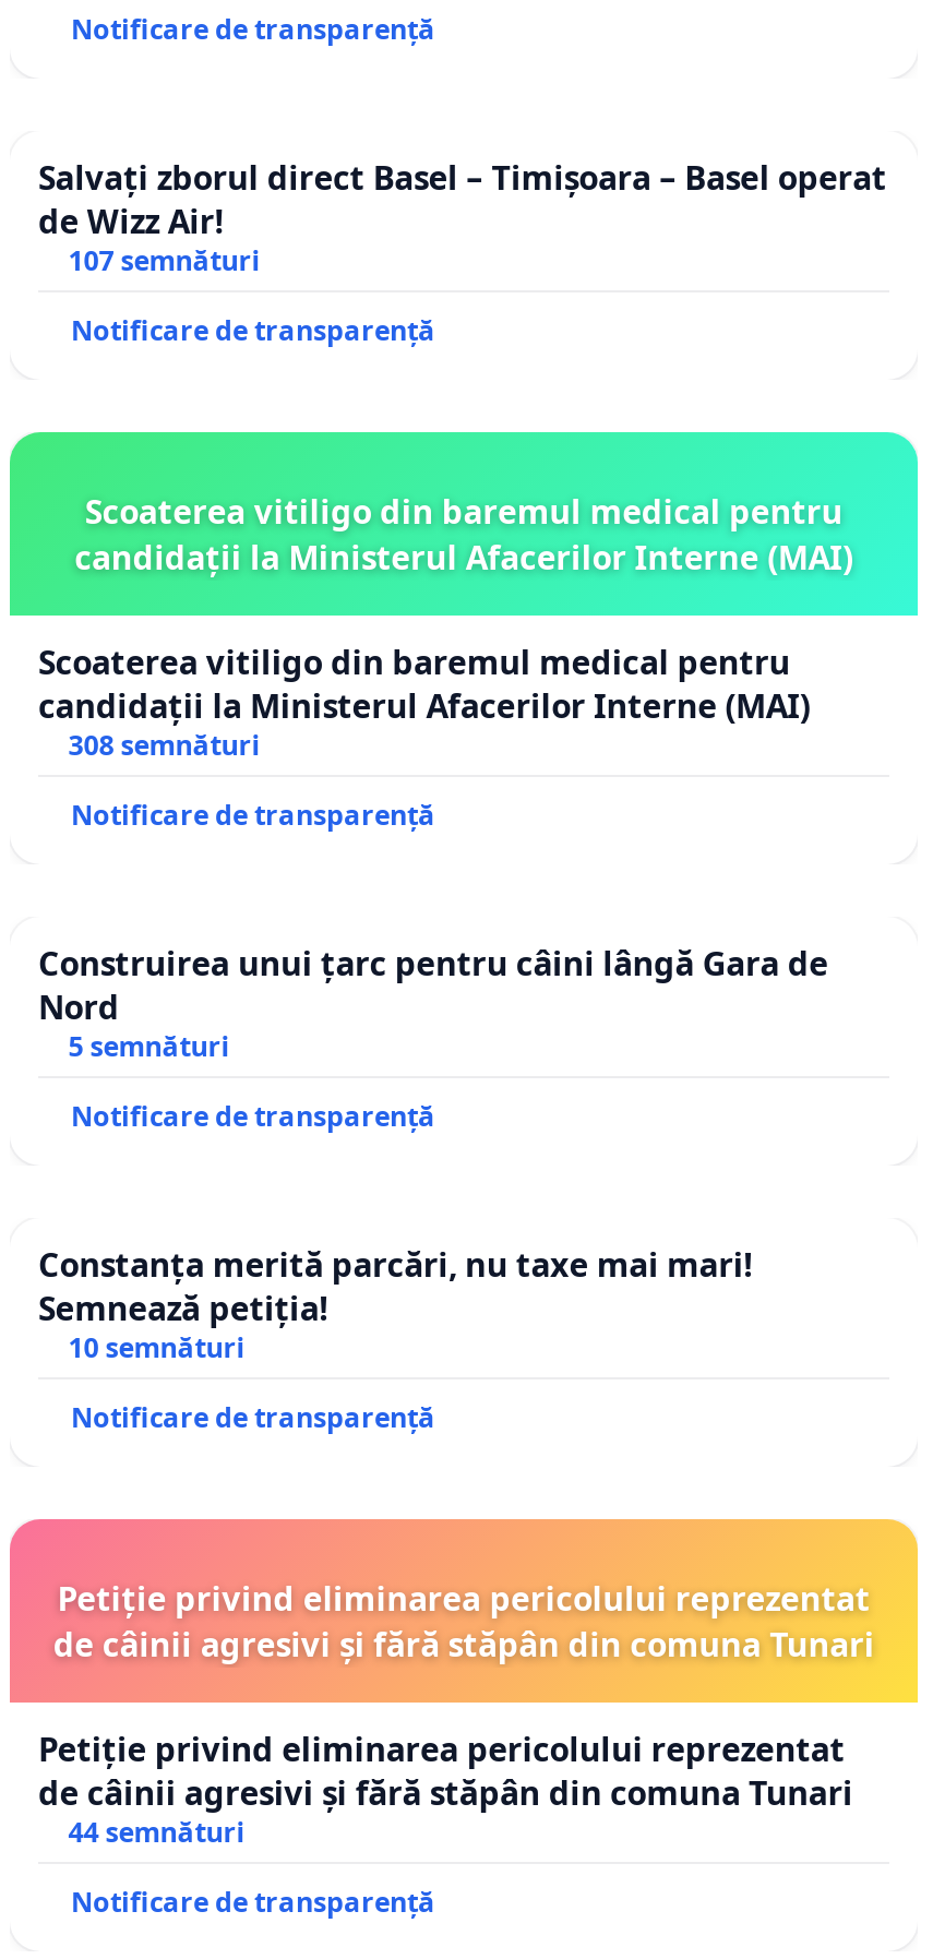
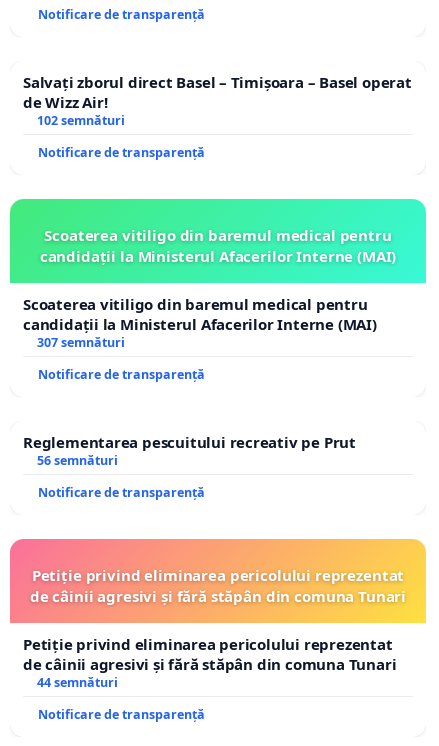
[68,242,260,279] 107 semnături -> [37,112,125,129] 102 semnături
[68,726,260,763] 308 semnături -> [37,334,125,351] 307 semnături
[38,940,828,1366] Construirea unui țarc pentru câini lângă Gara de | Nord | 5 semnături | Notificare de transparență | Constanța merită parcări, nu taxe mai mari! | Semnează petiția! | 10 semnături -> [23,432,356,469] Reglementarea pescuitului recreativ pe Prut | 56 semnături

